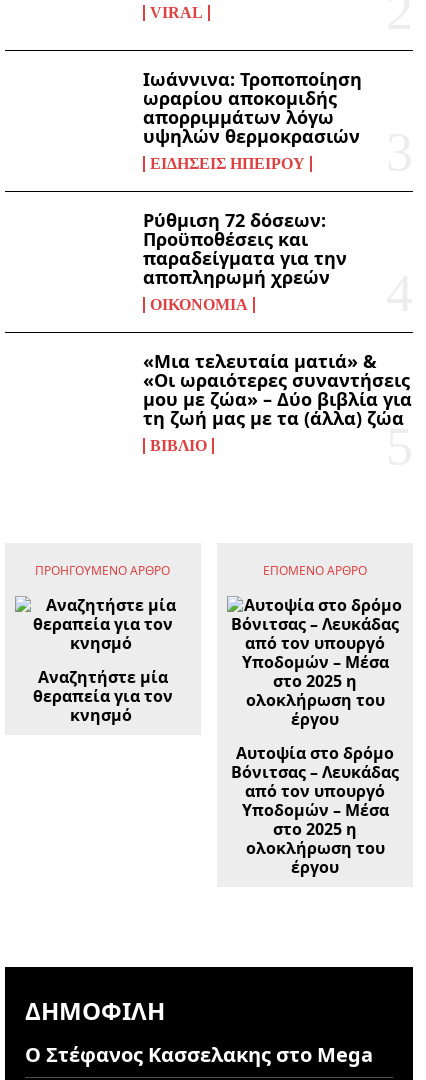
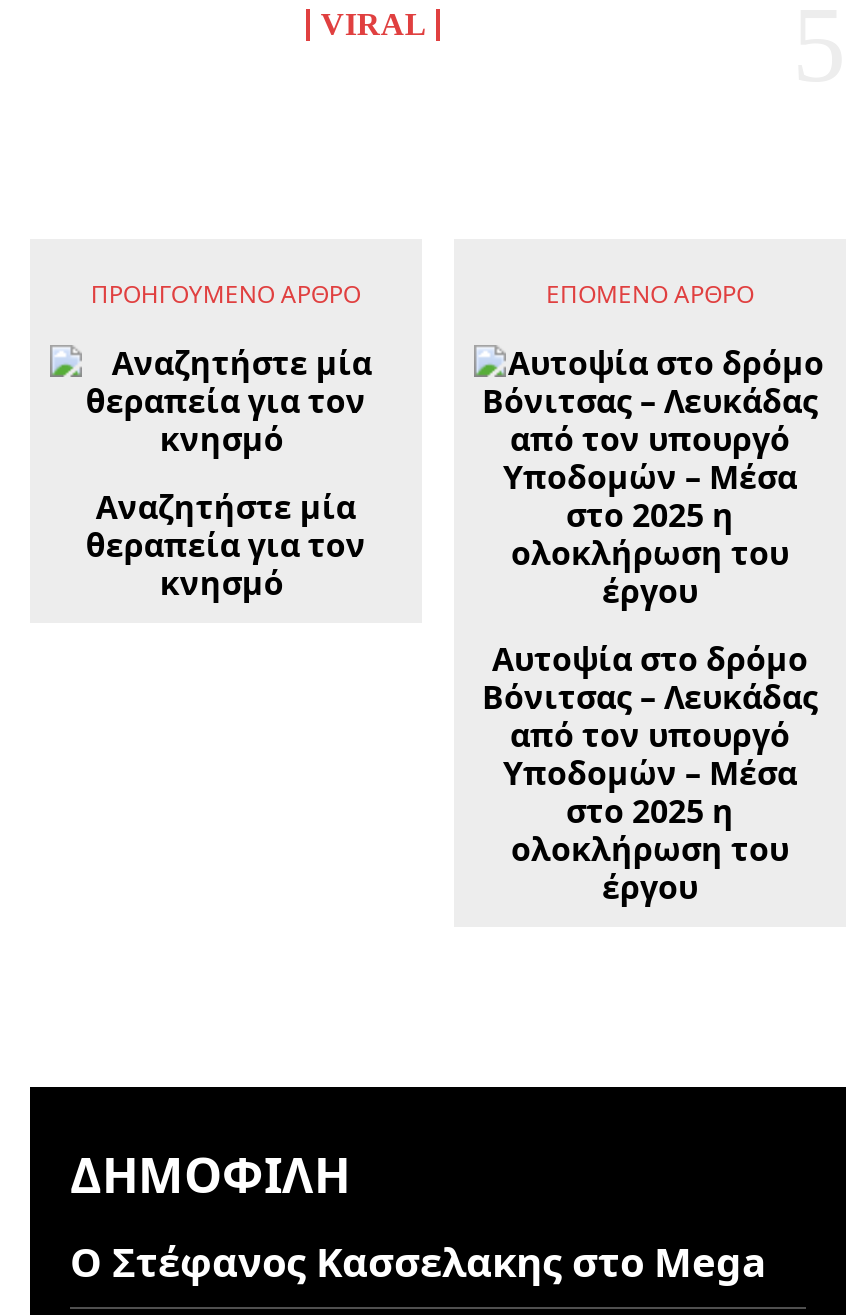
[143,67,412,454] Ιωάννινα: Τροποποίηση | ωραρίου αποκομιδής | απορριμμάτων λόγω | υψηλών θερμοκρασιών | ΕΙΔΉΣΕΙΣ ΗΠΕΊΡΟΥ | Ρύθμιση 72 δόσεων: | Προϋποθέσεις και | παραδείγματα για την | αποπληρωμή χρεών | ΟΙΚΟΝΟΜΊΑ | «Μια τελευταία ματιά» & | «Οι ωραιότερες συναντήσεις | μου με ζώα» – Δύο βιβλία για | τη ζωή μας με τα (άλλα) ζώα | ΒΙΒΛΊΟ -> none

